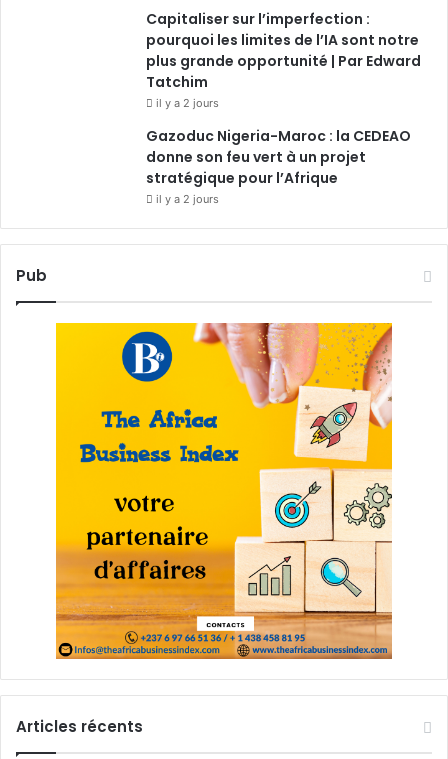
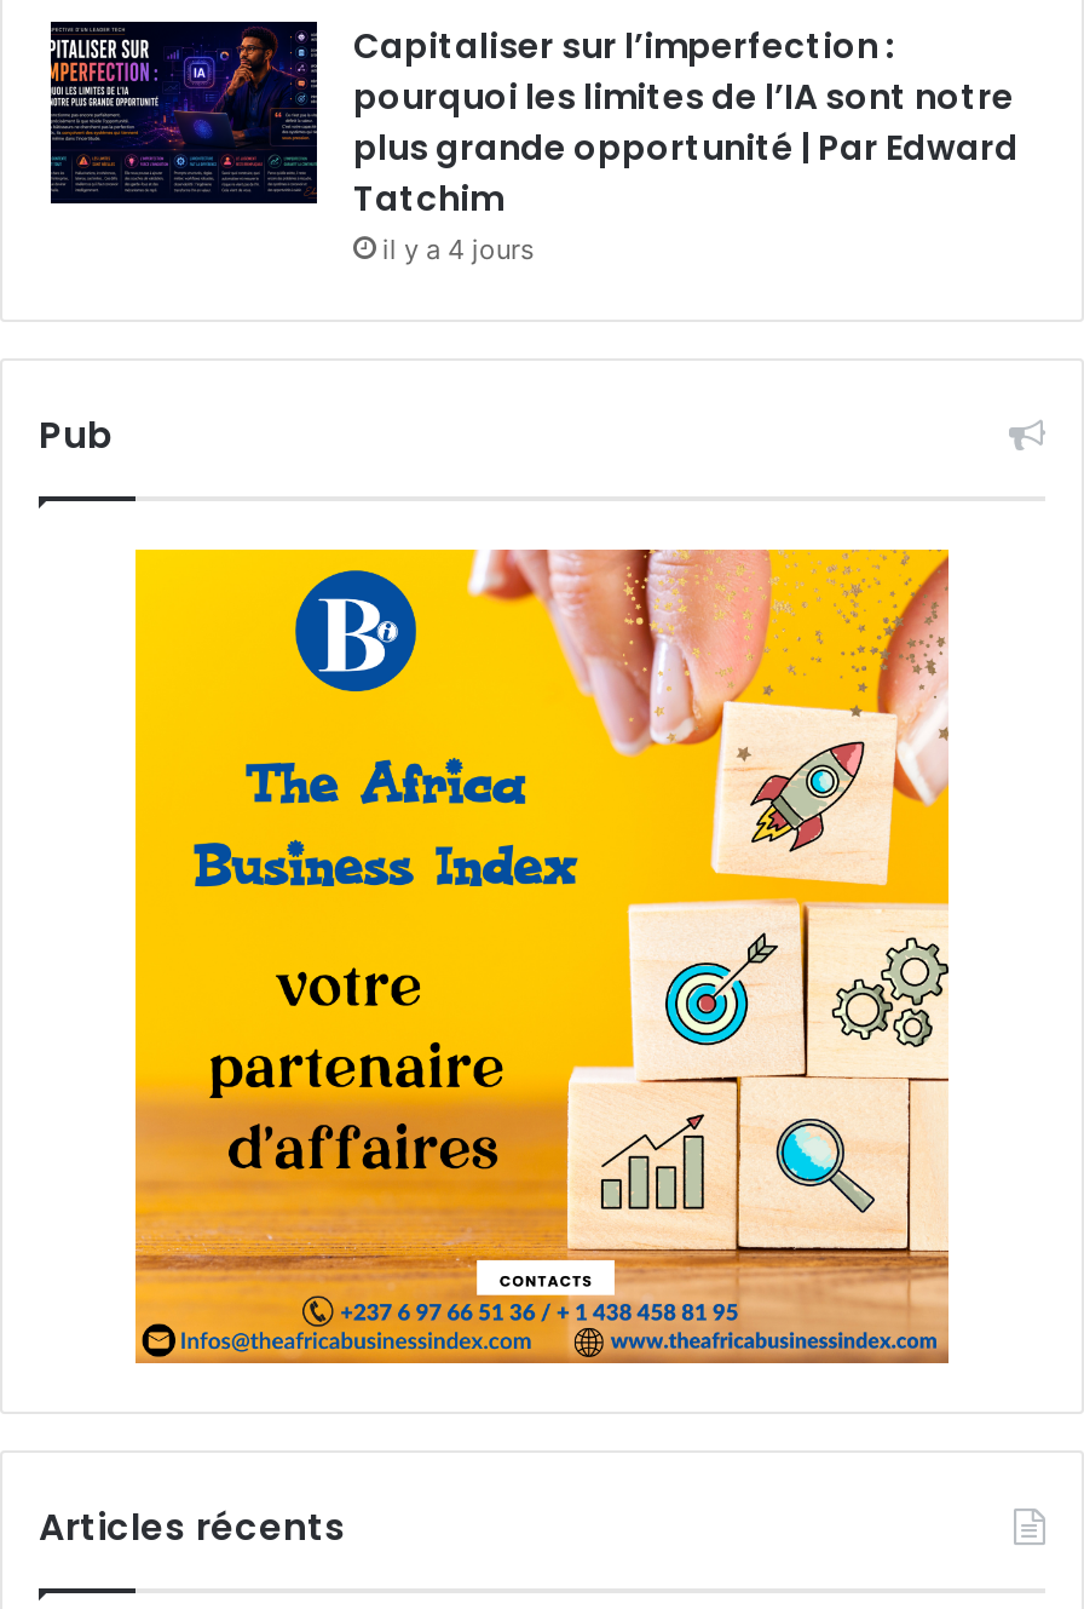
none -> [48,19,319,206] [image]
[146,96,411,206] il y a 2 jours | Gazoduc Nigeria-Maroc : la CEDEAO | donne son feu vert à un projet | stratégique pour l’Afrique | il y a 2 jours -> [382,232,535,266] il y a 4 jours

